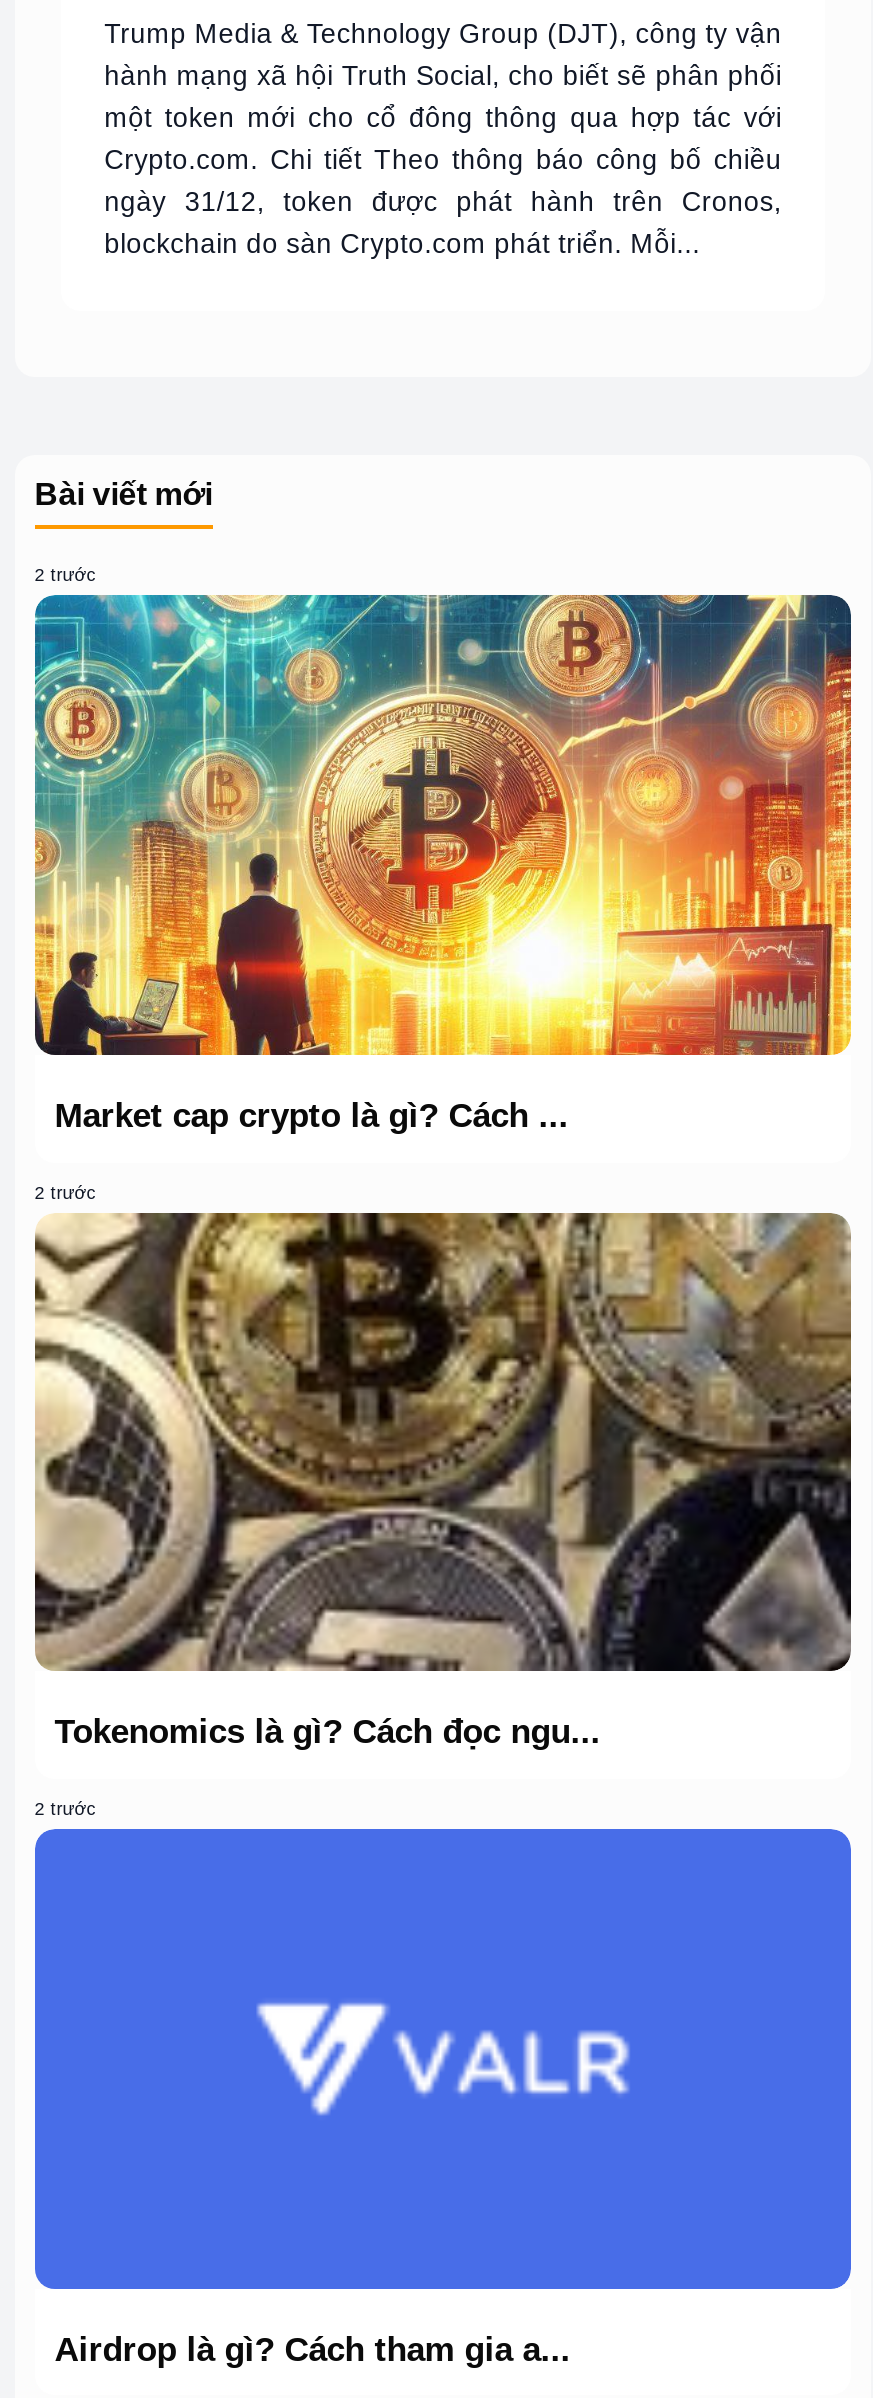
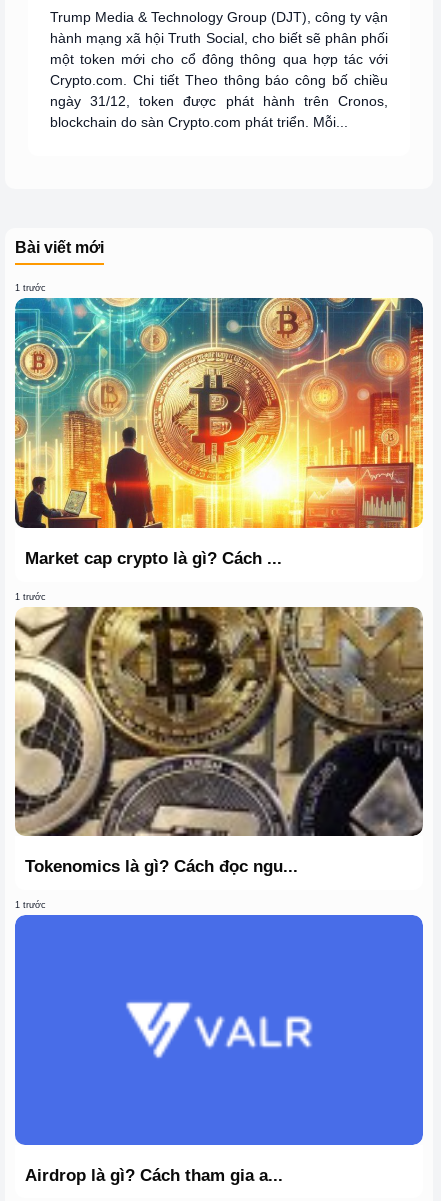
[35,565,97,585] 2 trước -> [15,283,46,293] 1 trước
[35,1182,97,1202] 2 trước -> [15,591,46,601] 1 trước
[35,1799,97,1819] 2 trước -> [15,900,46,910] 1 trước

